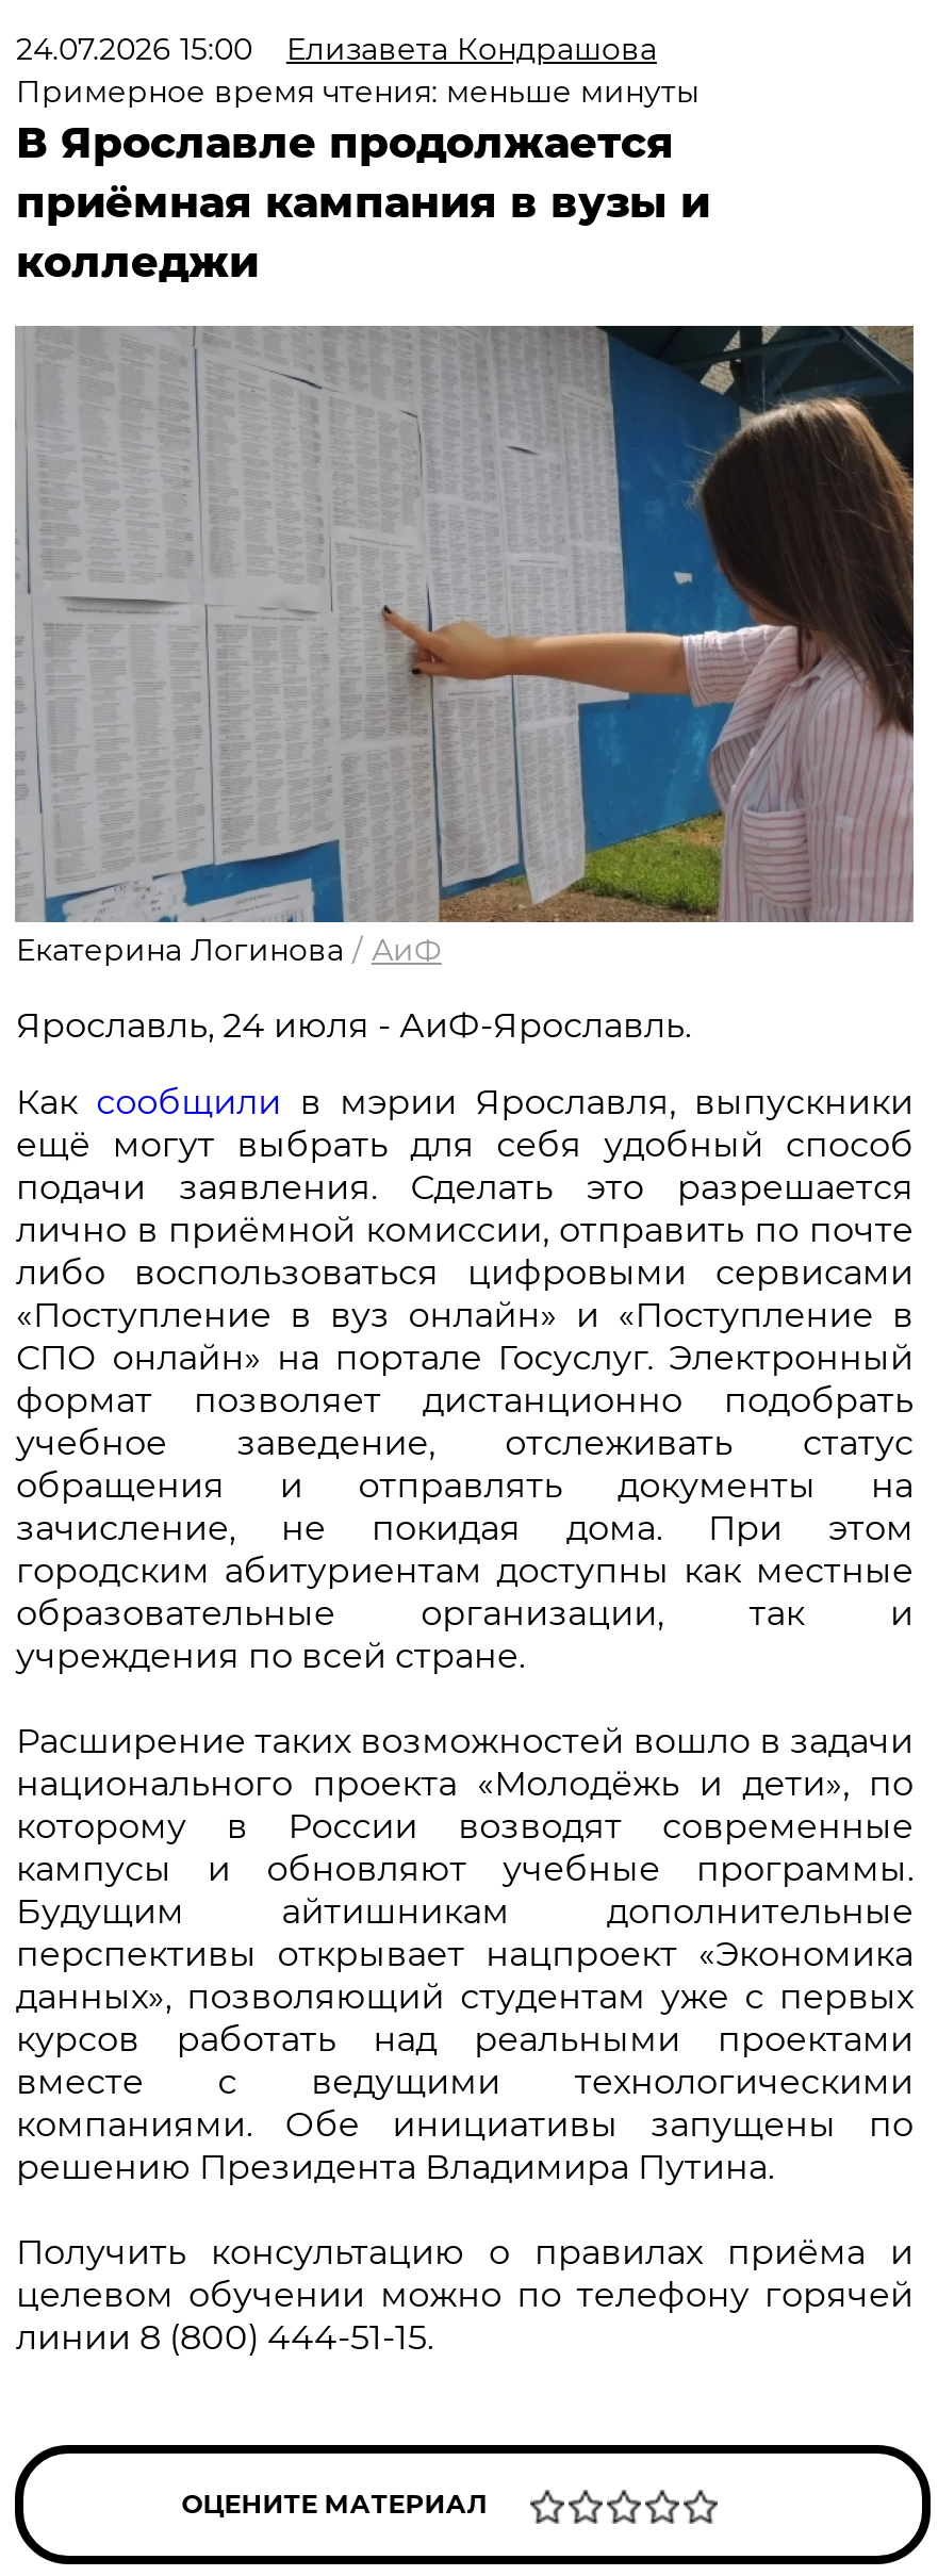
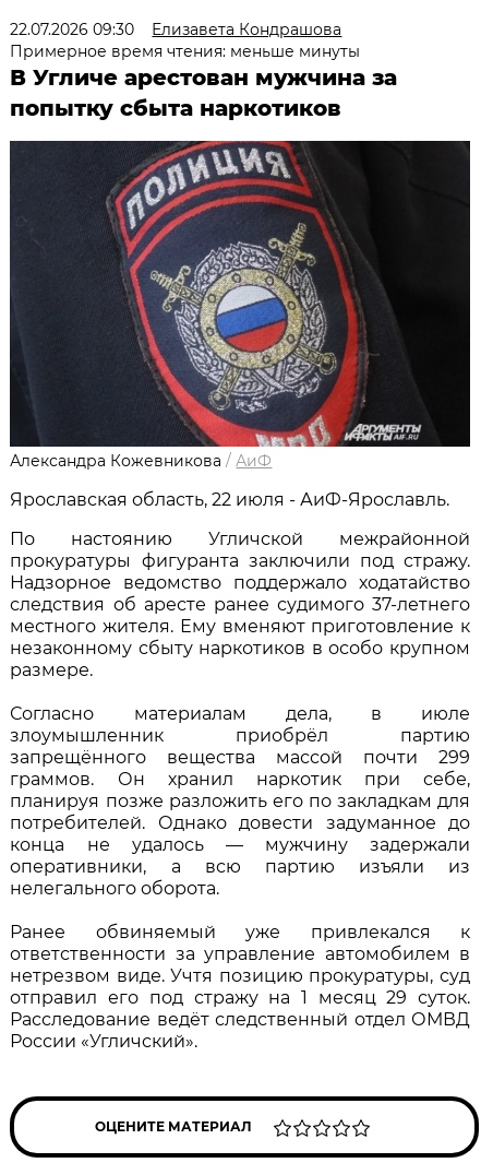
[16,30,657,68] 24.07.2026 15:00 Елизавета Кондрашова -> [10,20,342,39] 22.07.2026 09:30 Елизавета Кондрашова
[16,117,710,287] В Ярославле продолжается | приёмная кампания в вузы и | колледжи -> [10,64,397,121] В Угличе арестован мужчина за | попытку сбыта наркотиков
[17,324,916,924] [image] -> [10,140,470,389] [image]
[16,931,442,969] Екатерина Логинова / АиФ -> [10,451,272,471] Александра Кожевникова / АиФ
[16,1005,691,1046] Ярославль, 24 июля - АиФ-Ярославль. -> [10,489,450,510] Ярославская область, 22 июля - АиФ-Ярославль.
[16,1082,914,1676] Как сообщили в мэрии Ярославля, выпускники | ещё могут выбрать для себя удобный способ | подачи заявления. Сделать это разрешается | лично в приёмной комиссии, отправить по почте | либо воспользоваться цифровыми сервисами | «Поступление в вуз онлайн» и «Поступление в | СПО онлайн» на портале Госуслуг. Электронный | формат позволяет дистанционно подобрать | учебное заведение, отслеживать статус | обращения и отправлять документы на | зачисление, не покидая дома. При этом | городским абитуриентам доступны как местные | образовательные организации, так и | учреждения по всей стране. -> [10,528,470,680] По настоянию Угличской межрайонной | прокуратуры фигуранта заключили под стражу. | Надзорное ведомство поддержало ходатайство | следствия об аресте ранее судимого 37-летнего | местного жителя. Ему вменяют приготовление к | незаконному сбыту наркотиков в особо крупном | размере.
[16,1721,914,2187] Расширение таких возможностей вошло в задачи | национального проекта «Молодёжь и дети», по | которому в России возводят современные | кампусы и обновляют учебные программы. | Будущим айтишникам дополнительные | перспективы открывает нацпроект «Экономика | данных», позволяющий студентам уже с первых | курсов работать над реальными проектами | вместе с ведущими технологическими | компаниями. Обе инициативы запущены по | решению Президента Владимира Путина. -> [10,703,470,899] Согласно материалам дела, в июле | злоумышленник приобрёл партию | запрещённого вещества массой почти 299 | граммов. Он хранил наркотик при себе, | планируя позже разложить его по закладкам для | потребителей. Однако довести задуманное до | конца не удалось — мужчину задержали | оперативники, а всю партию изъяли из | нелегального оборота.
[16,2232,914,2357] Получить консультацию о правилах приёма и | целевом обучении можно по телефону горячей | линии 8 (800) 444-51-15. -> [10,922,470,1052] Ранее обвиняемый уже привлекался к | ответственности за управление автомобилем в | нетрезвом виде. Учтя позицию прокуратуры, суд | отправил его под стражу на 1 месяц 29 суток. | Расследование ведёт следственный отдел ОМВД | России «Угличский».

